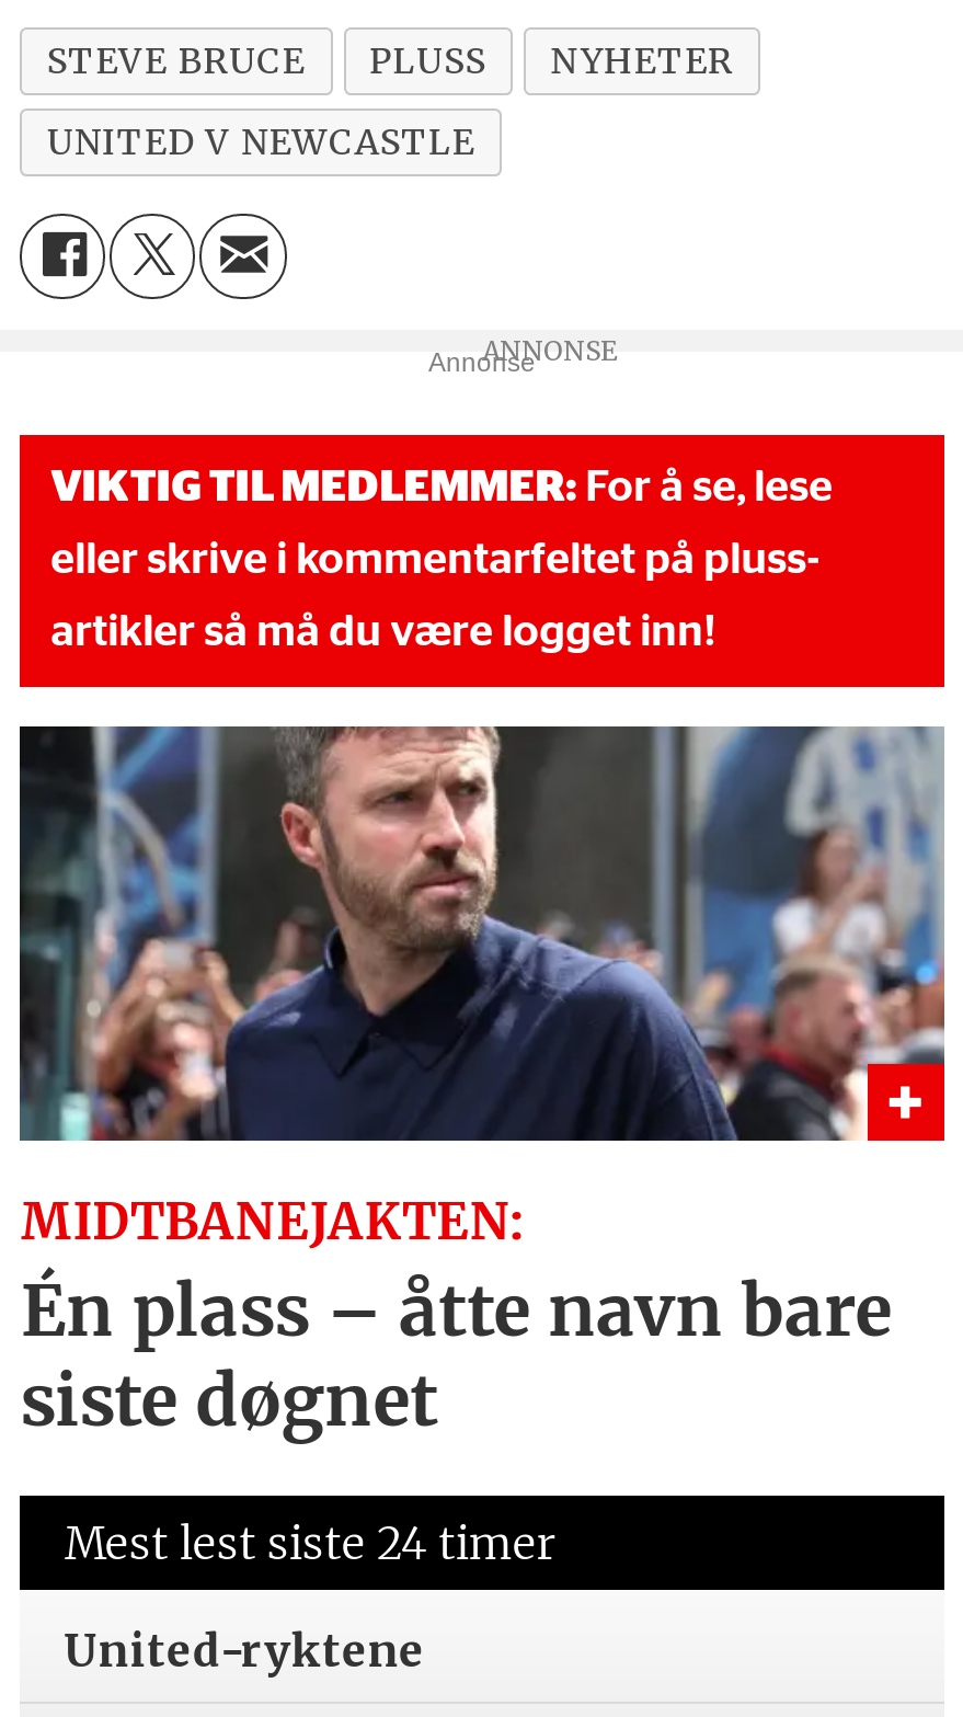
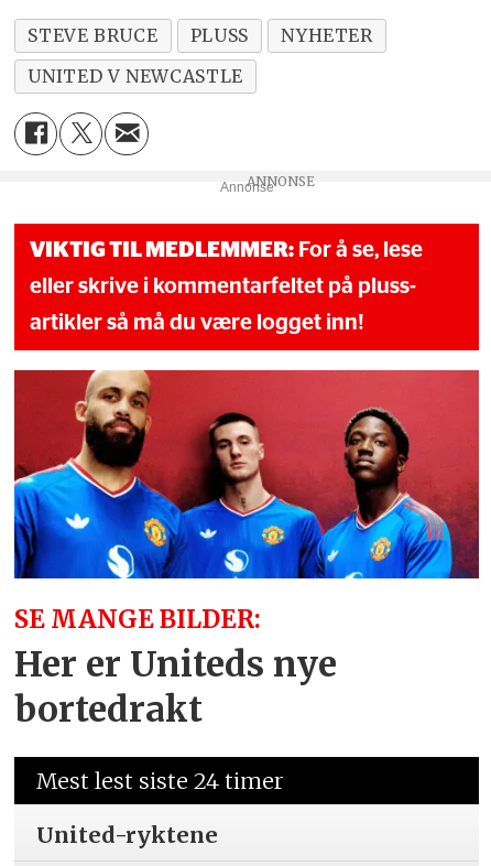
[18,724,947,1445] [image] | MIDTBANEJAKTEN: | Én plass – åtte navn bare | siste døgnet -> [13,369,480,731] [image] | SE MANGE BILDER: | Her er Uniteds nye | bortedrakt

